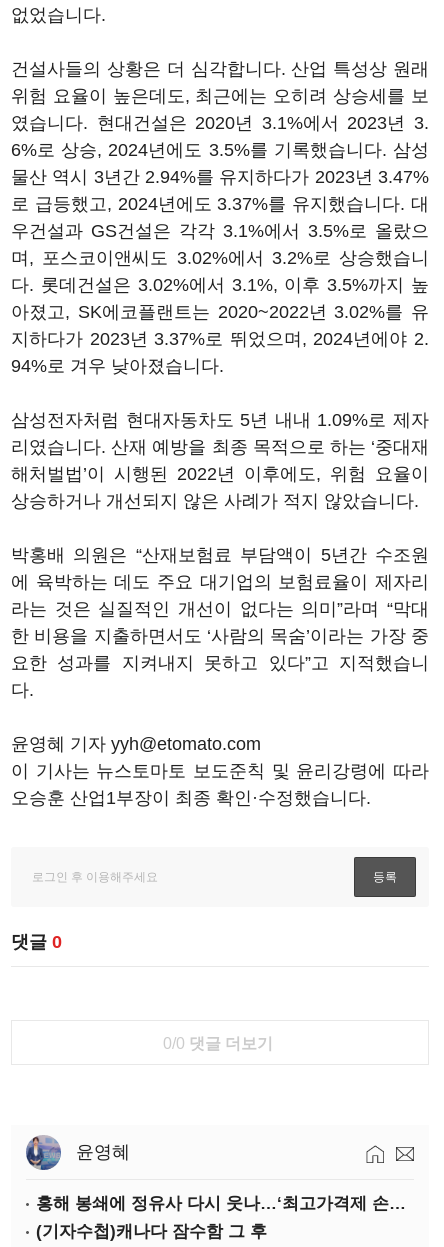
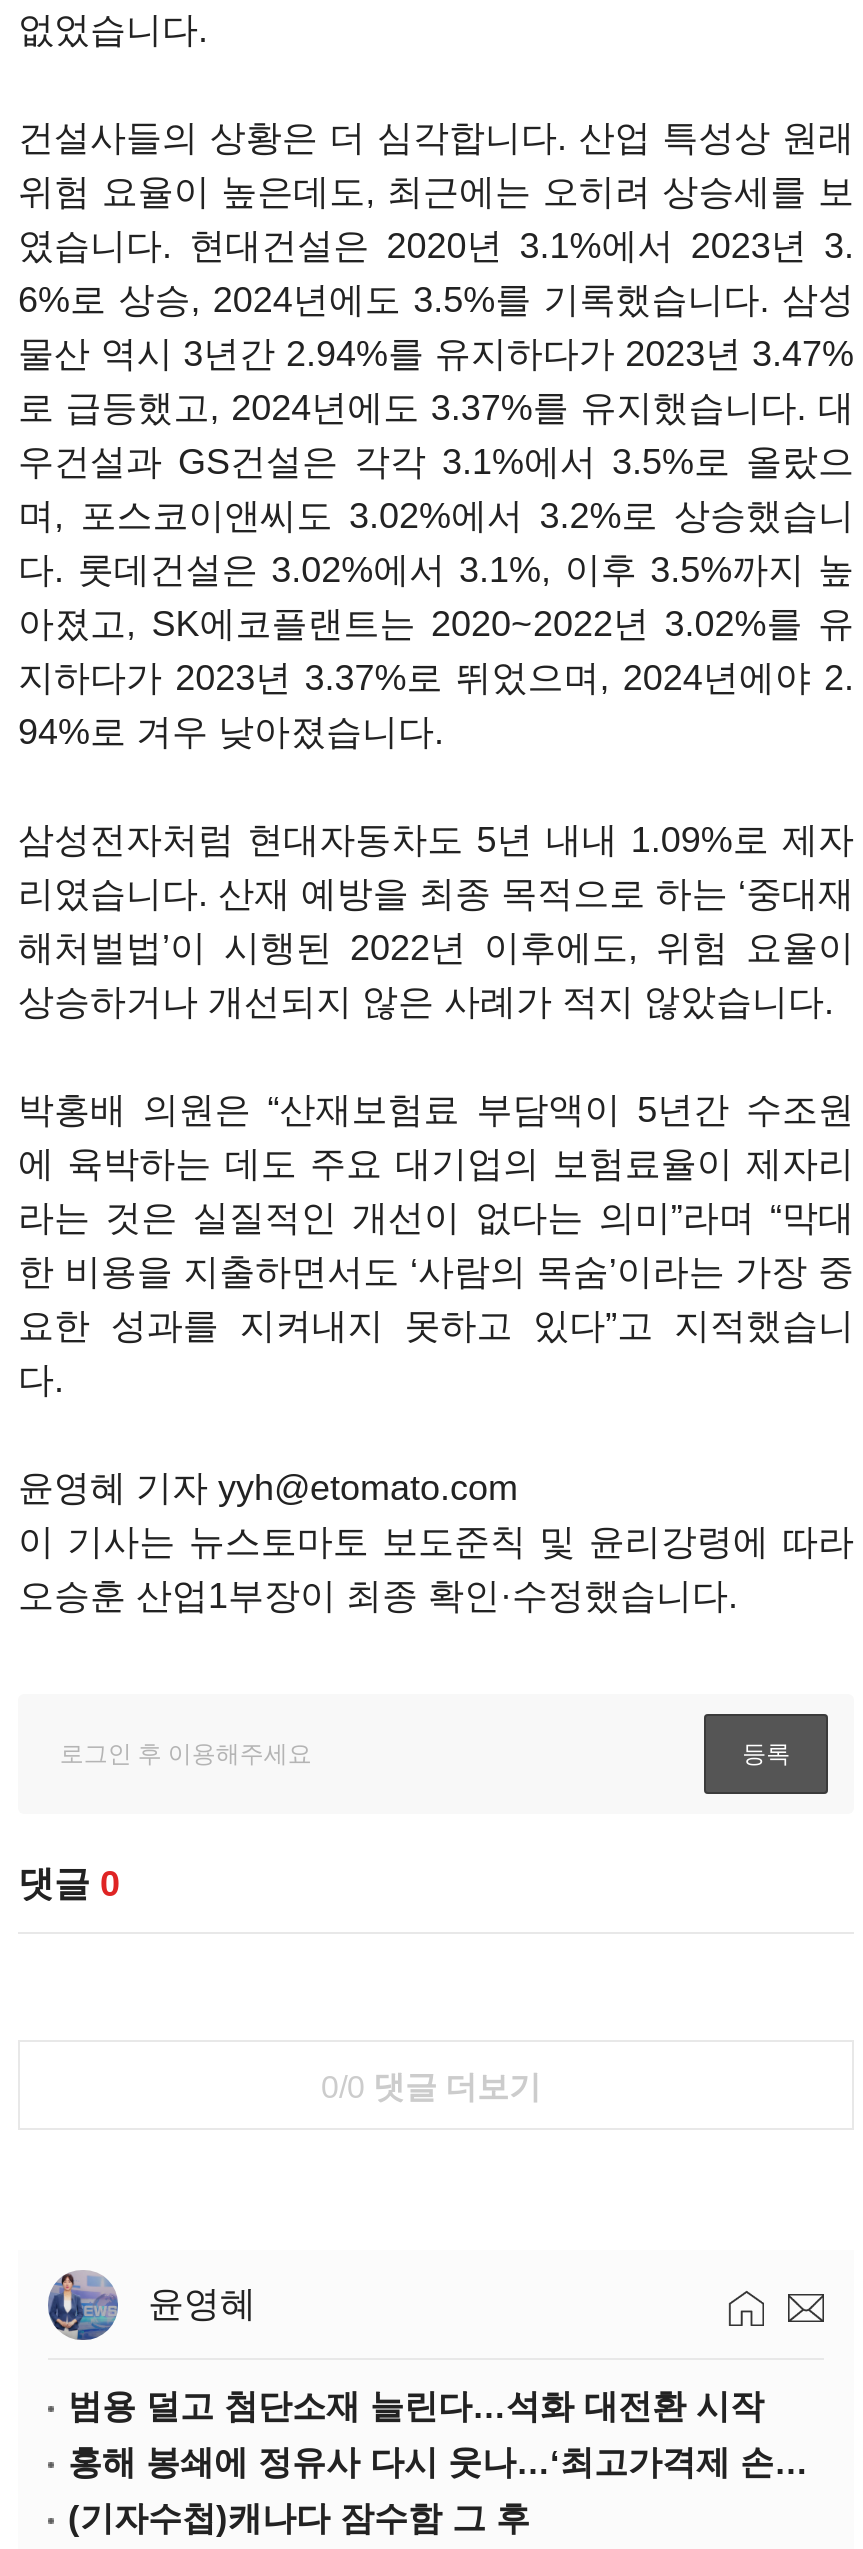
none -> [68,2388,764,2426] 범용 덜고 첨단소재 늘린다…석화 대전환 시작

